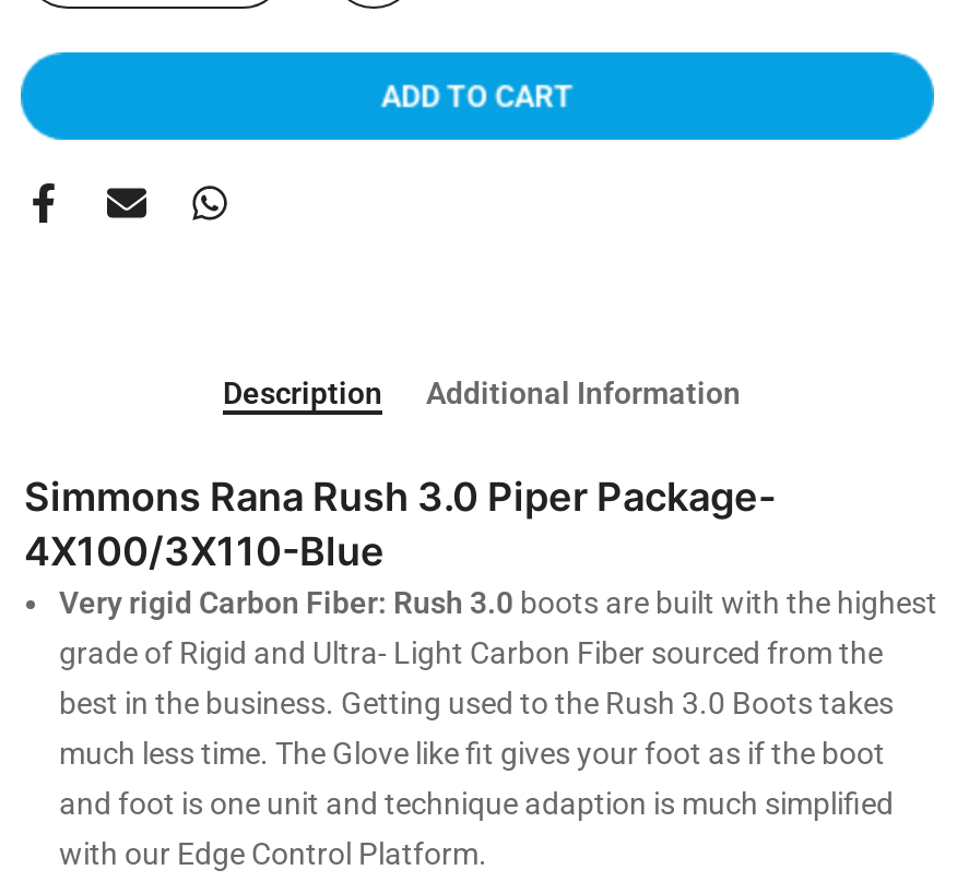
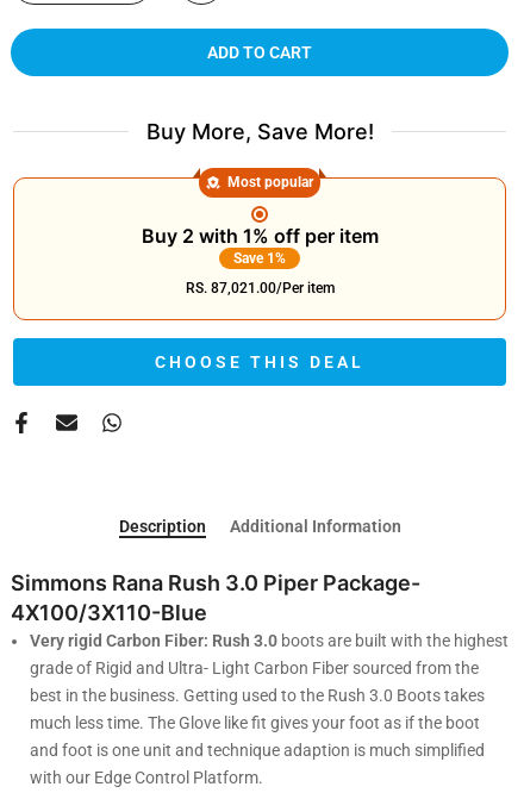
none -> [12,119,507,321] [image] | Buy More, Save More! | Most popular | Buy 2 with 1% off per item | Save 1% | RS. 87,021.00/Per item
none -> [155,352,364,371] CHOOSE THIS DEAL

